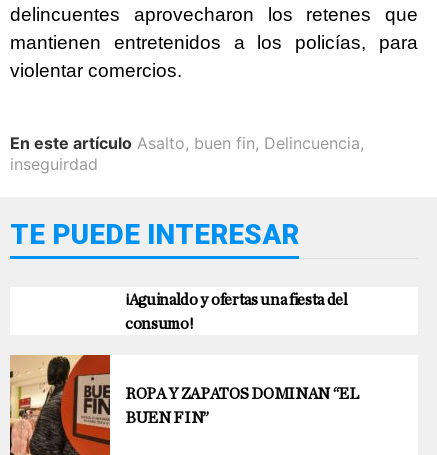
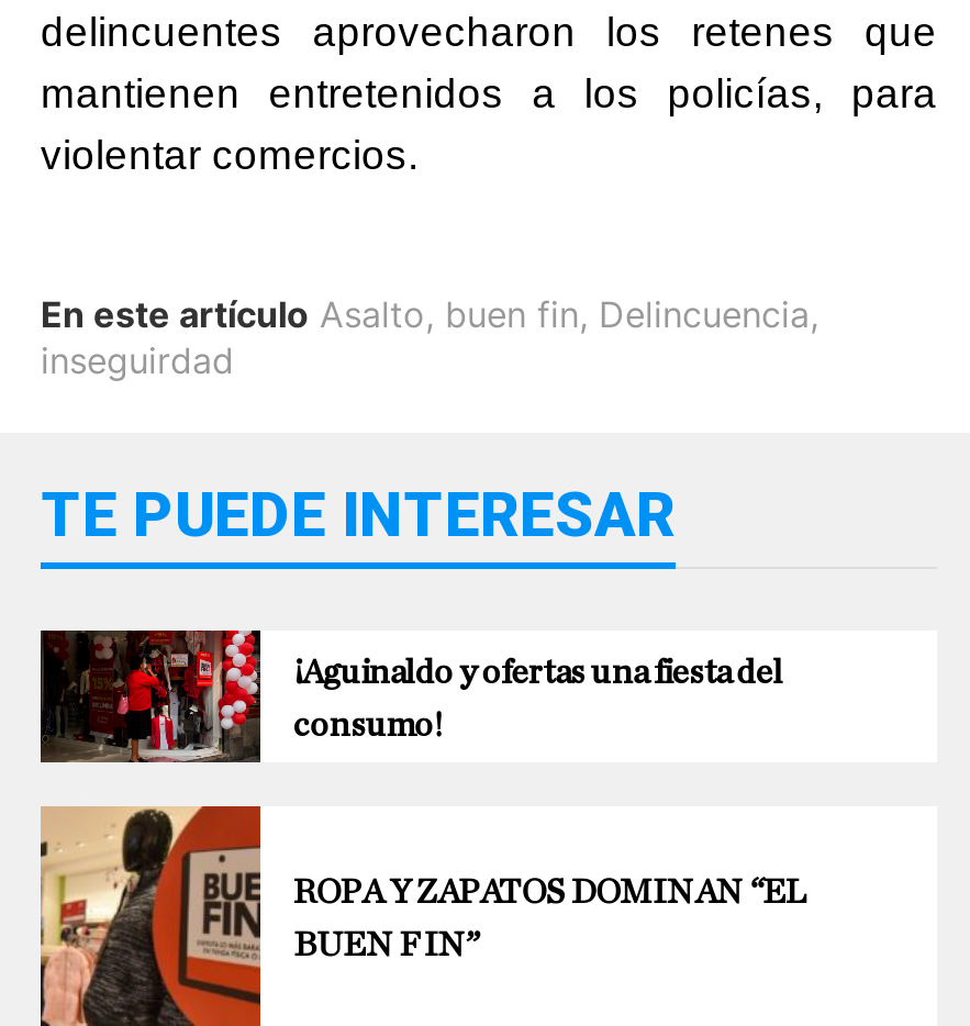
none -> [38,628,263,765] [image]

